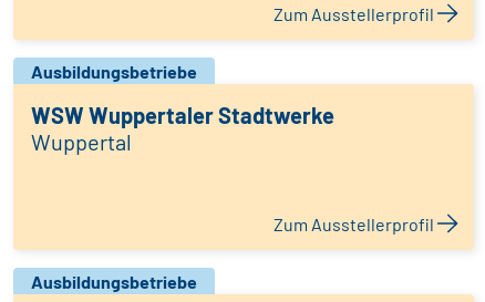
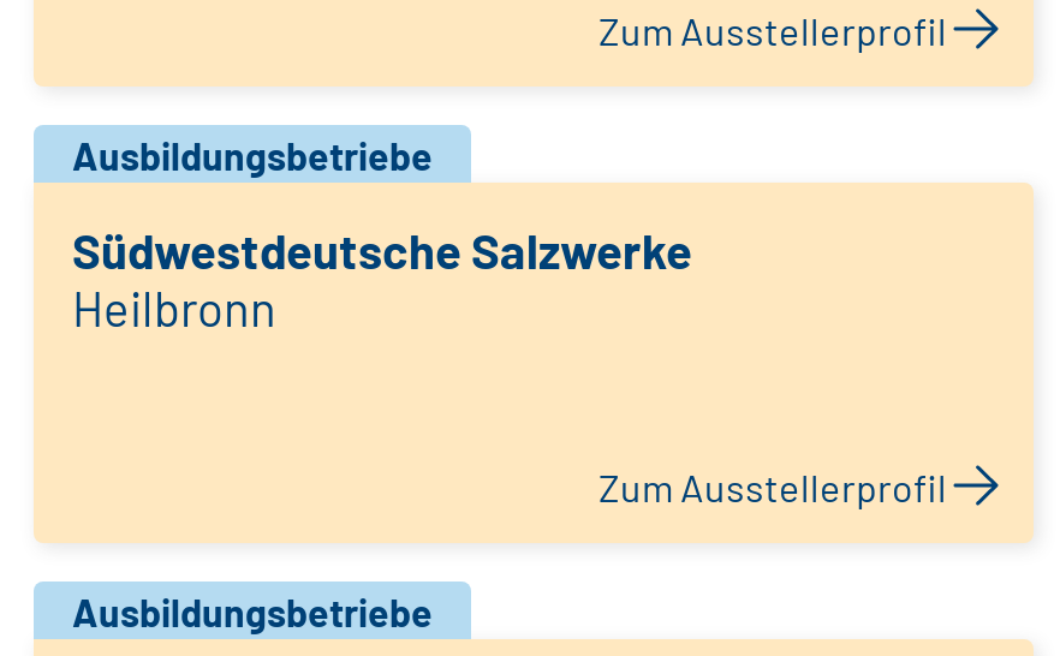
[31,102,334,155] WSW Wuppertaler Stadtwerke | Wuppertal -> [72,221,692,337] Südwestdeutsche Salzwerke | Heilbronn

